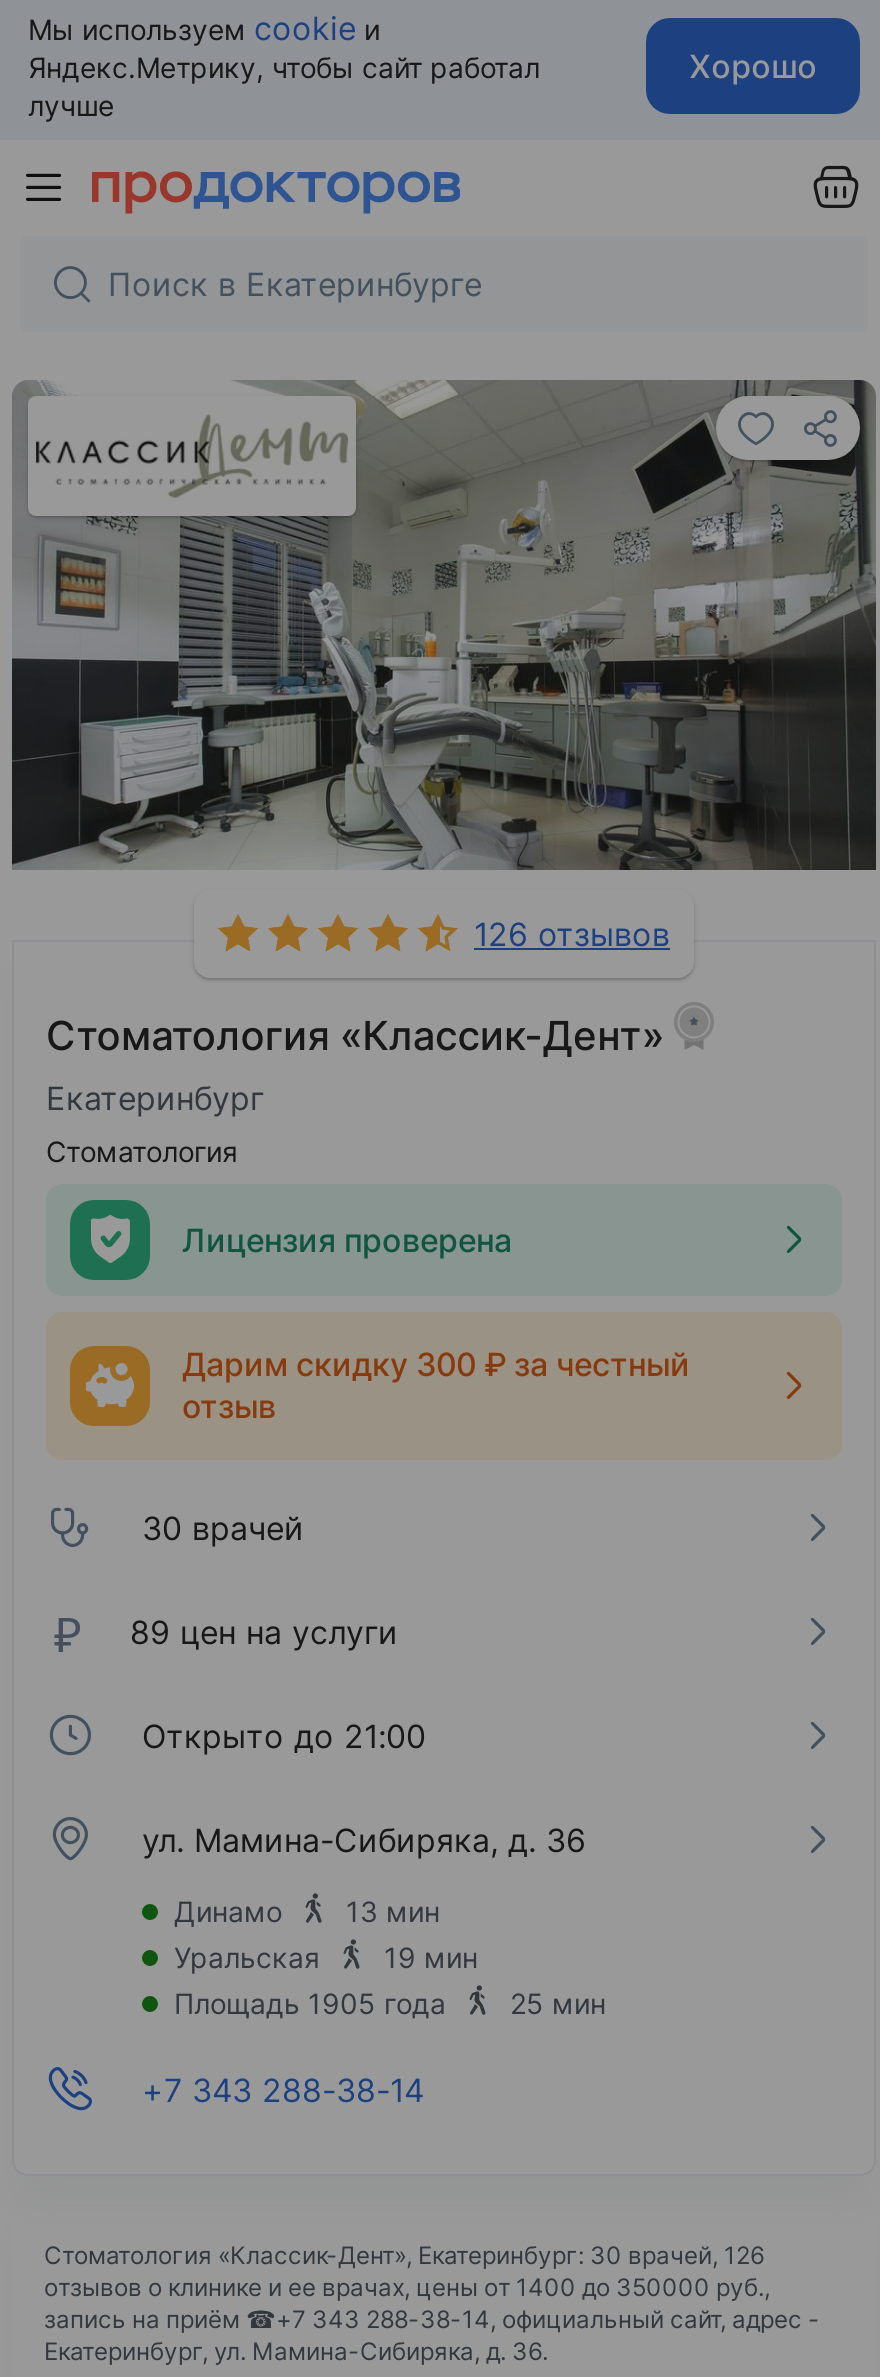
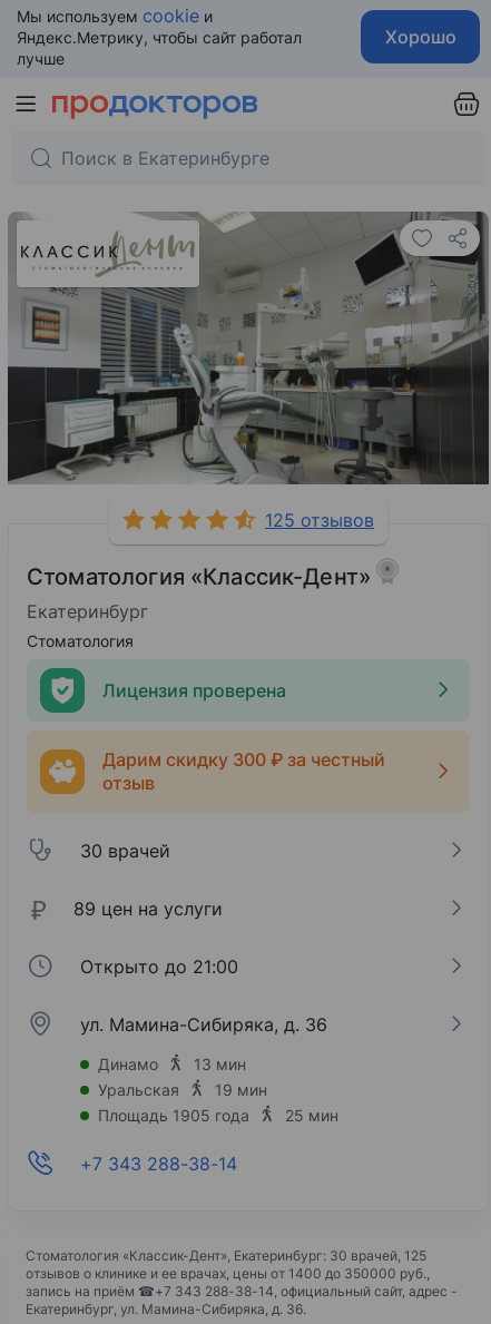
[474,914,670,954] 126 отзывов -> [265,509,374,531] 125 отзывов
[44,2240,764,2270] Стоматология «Классик-Дент», Екатеринбург: 30 врачей, 126 -> [26,1247,426,1264] Стоматология «Классик-Дент», Екатеринбург: 30 врачей, 125

